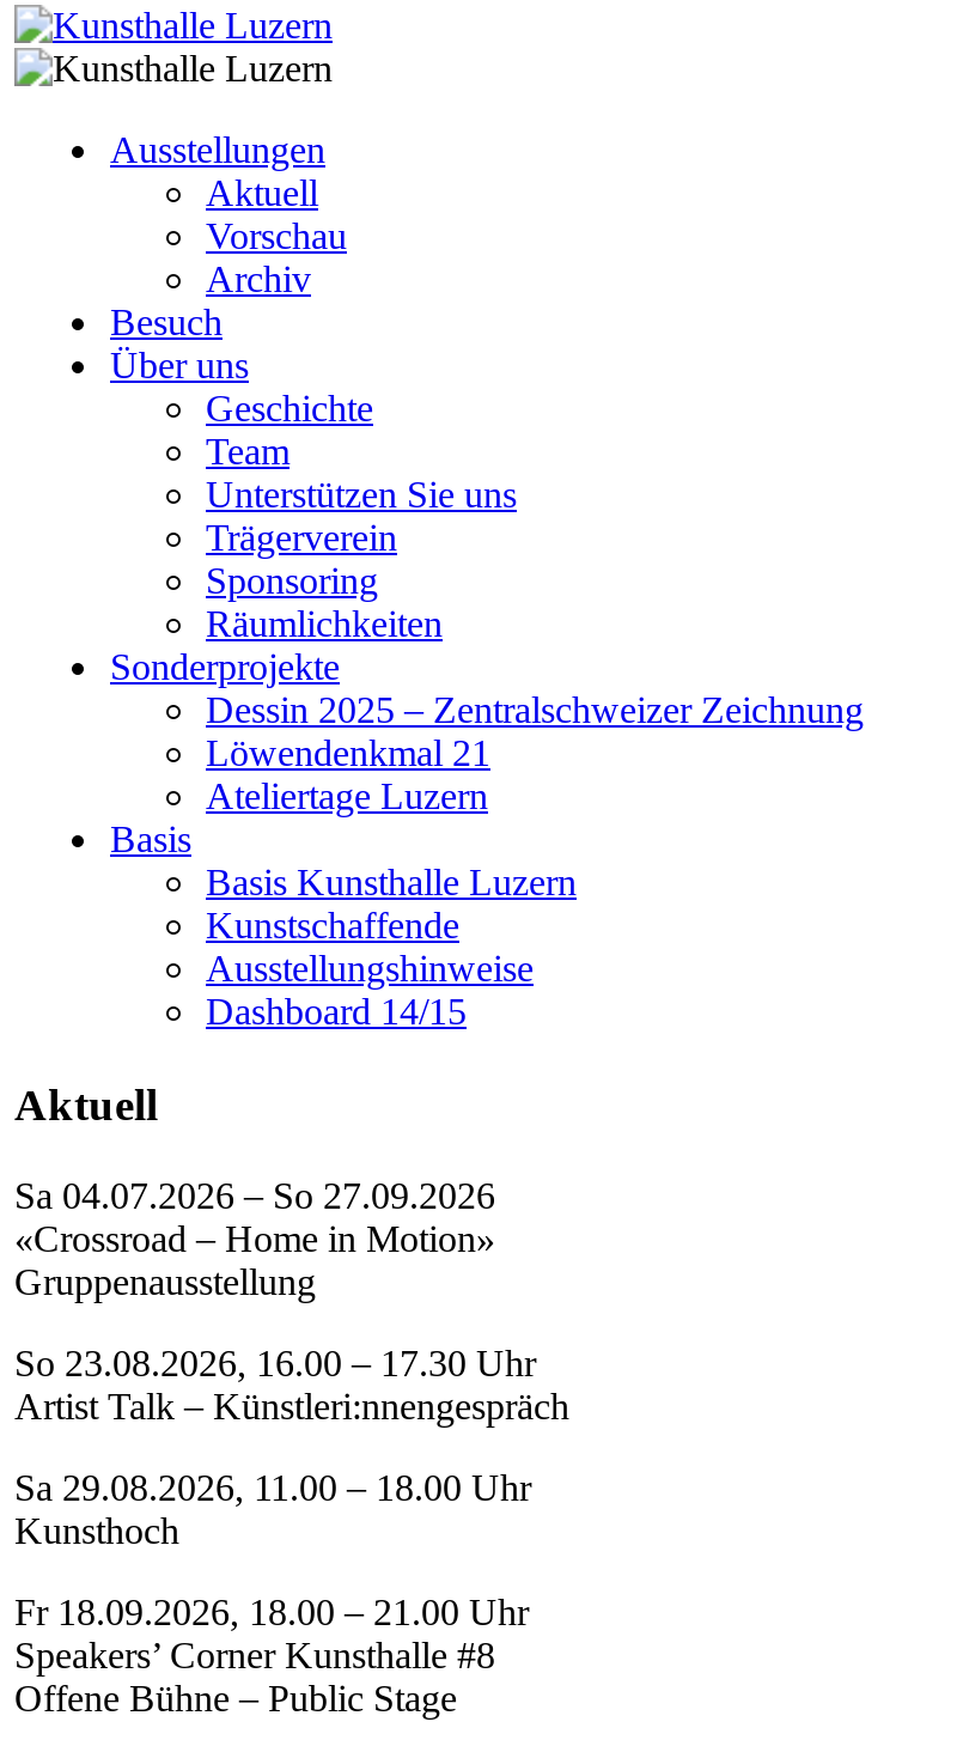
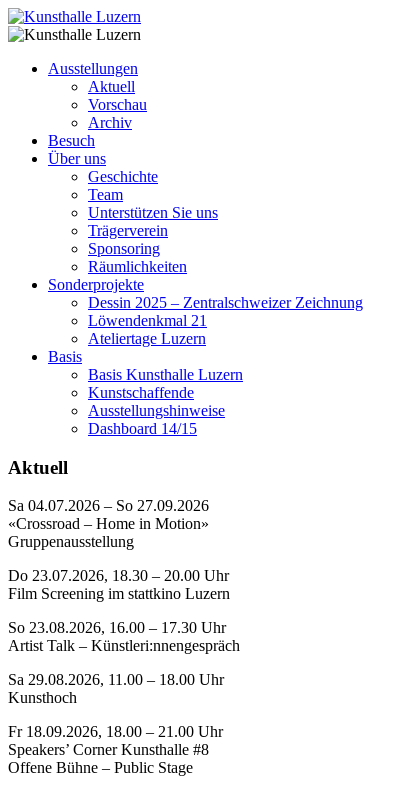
none -> [8,567,230,602] Do 23.07.2026, 18.30 – 20.00 Uhr | Film Screening im stattkino Luzern

